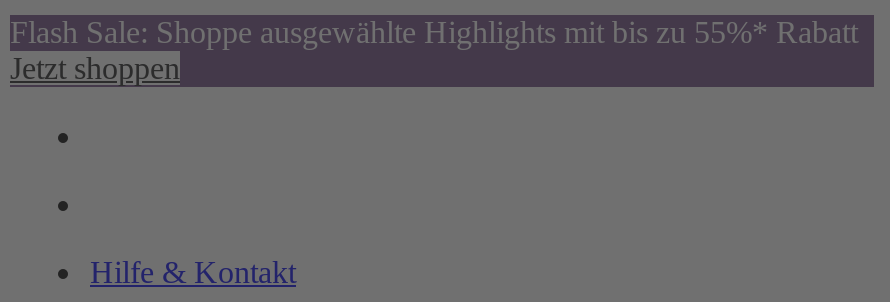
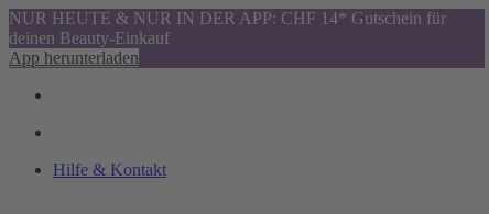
[10,15,858,85] Flash Sale: Shoppe ausgewählte Highlights mit bis zu 55%* Rabatt | Jetzt shoppen -> [9,9,446,67] NUR HEUTE & NUR IN DER APP: CHF 14* Gutschein für | deinen Beauty-Einkauf | App herunterladen

